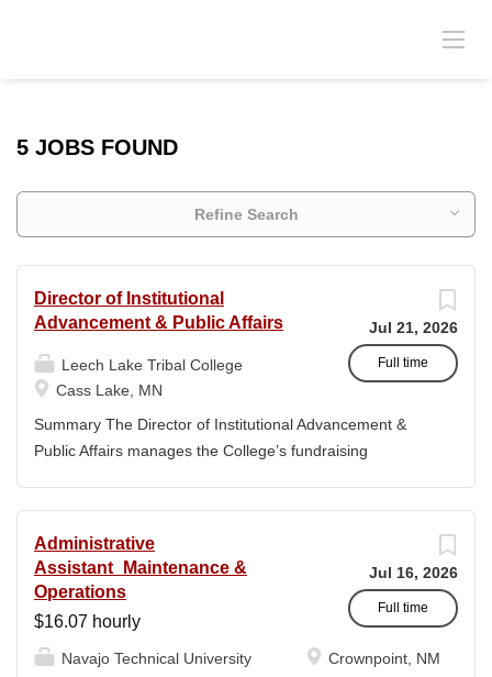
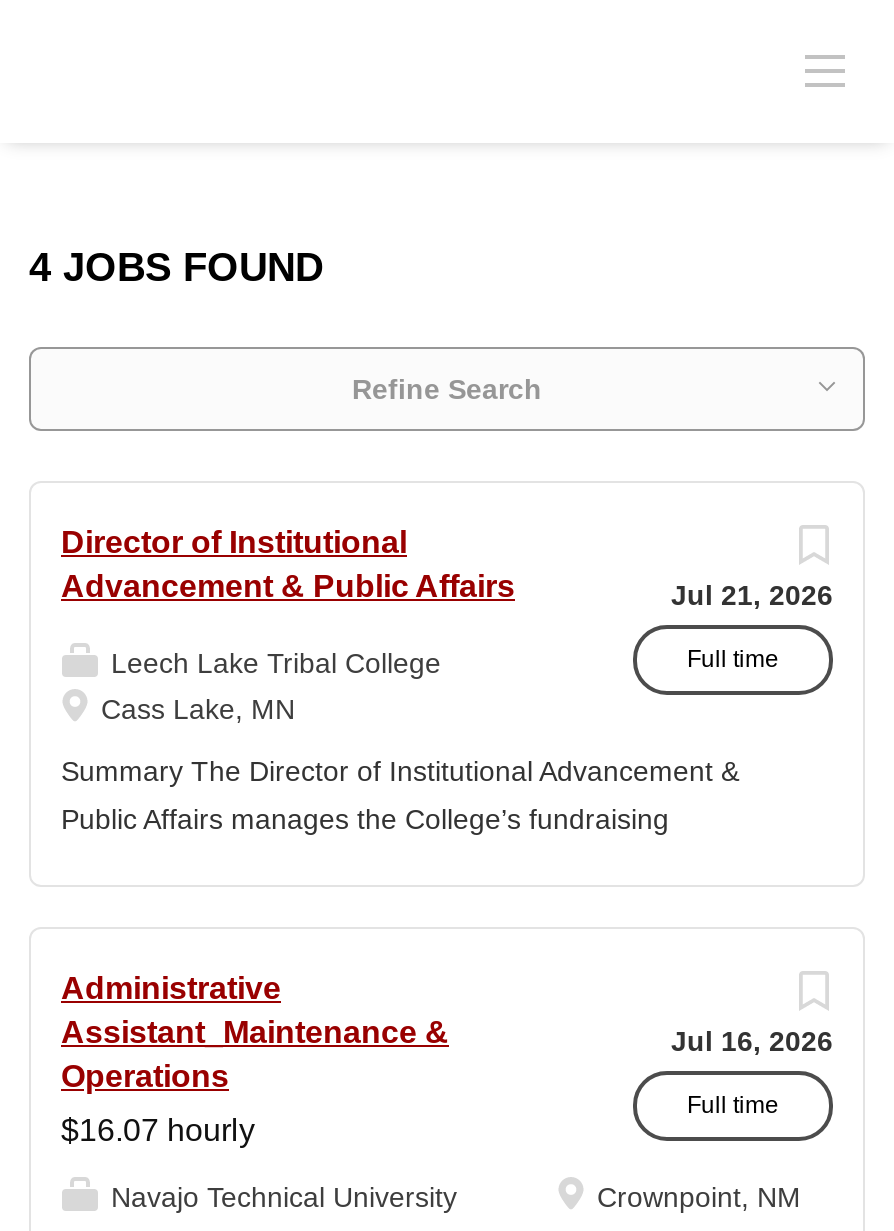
[16,135,178,159] 5 JOBS FOUND -> [29,245,323,289] 4 JOBS FOUND

